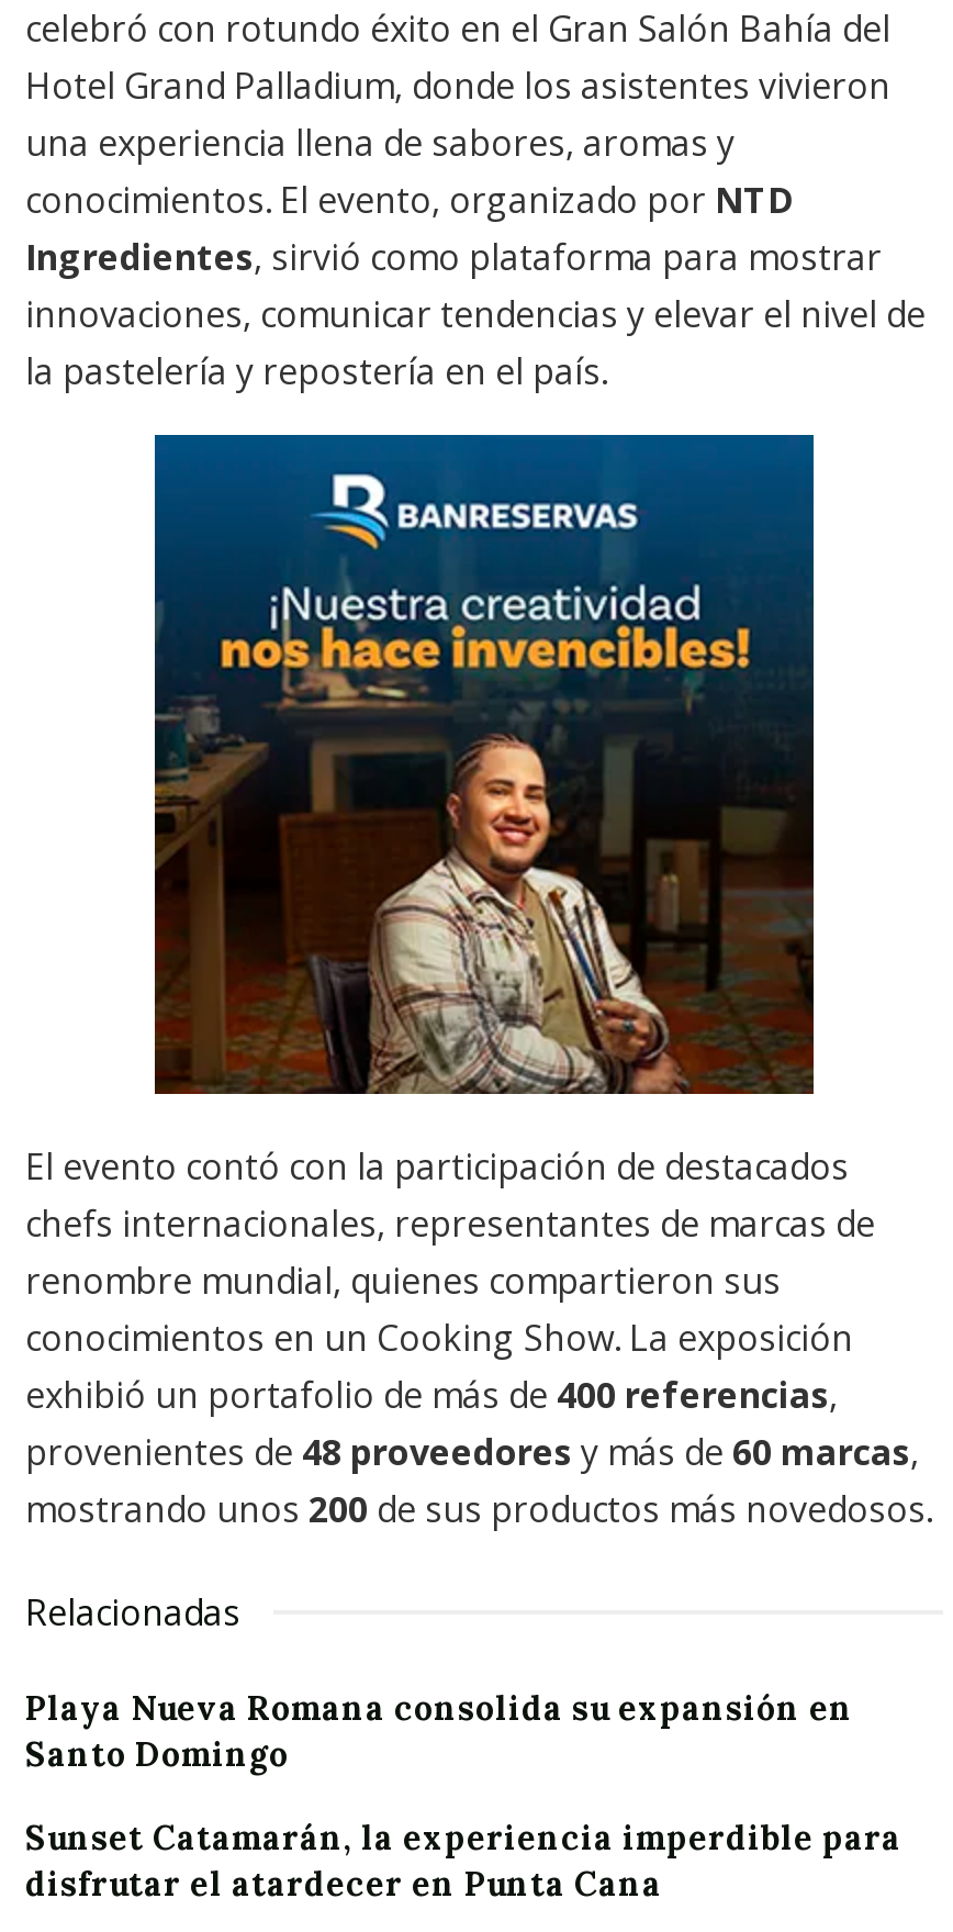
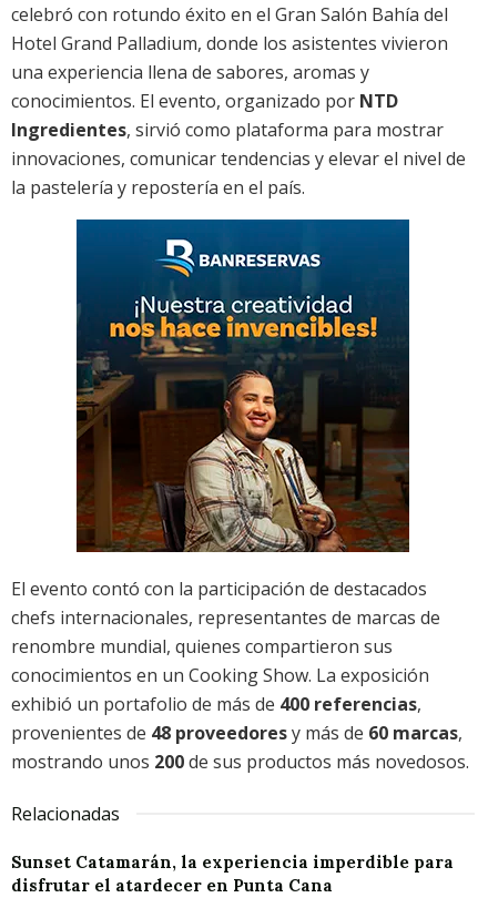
[25,1688,853,1776] Playa Nueva Romana consolida su expansión en | Santo Domingo -> none

